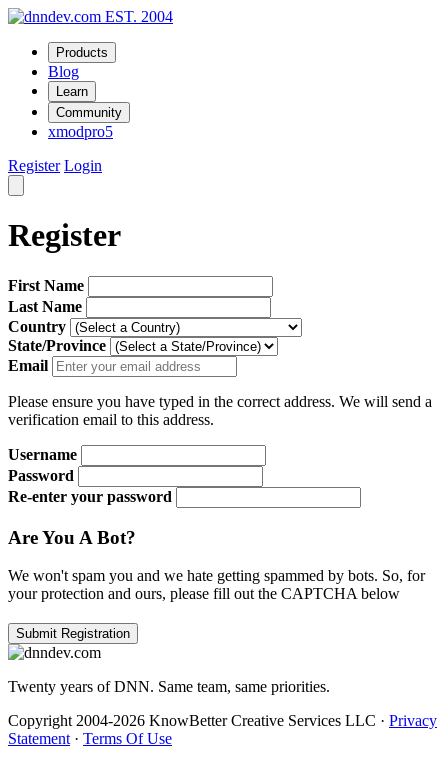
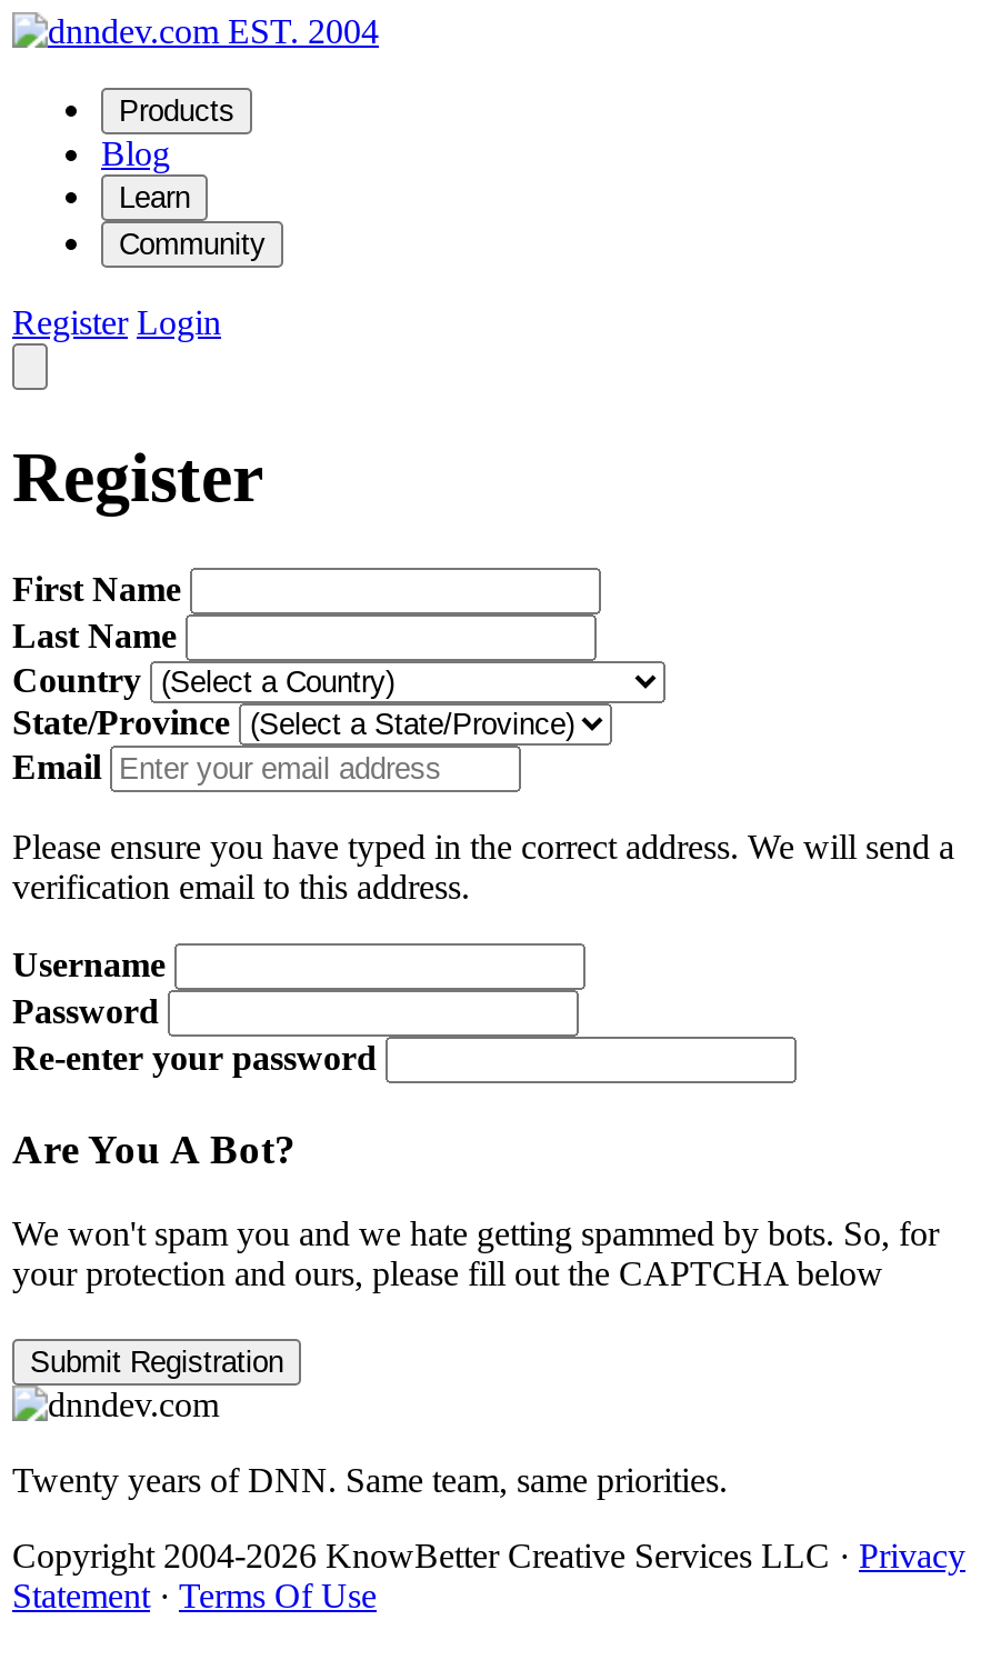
[48,123,113,140] xmodpro5 -> none

